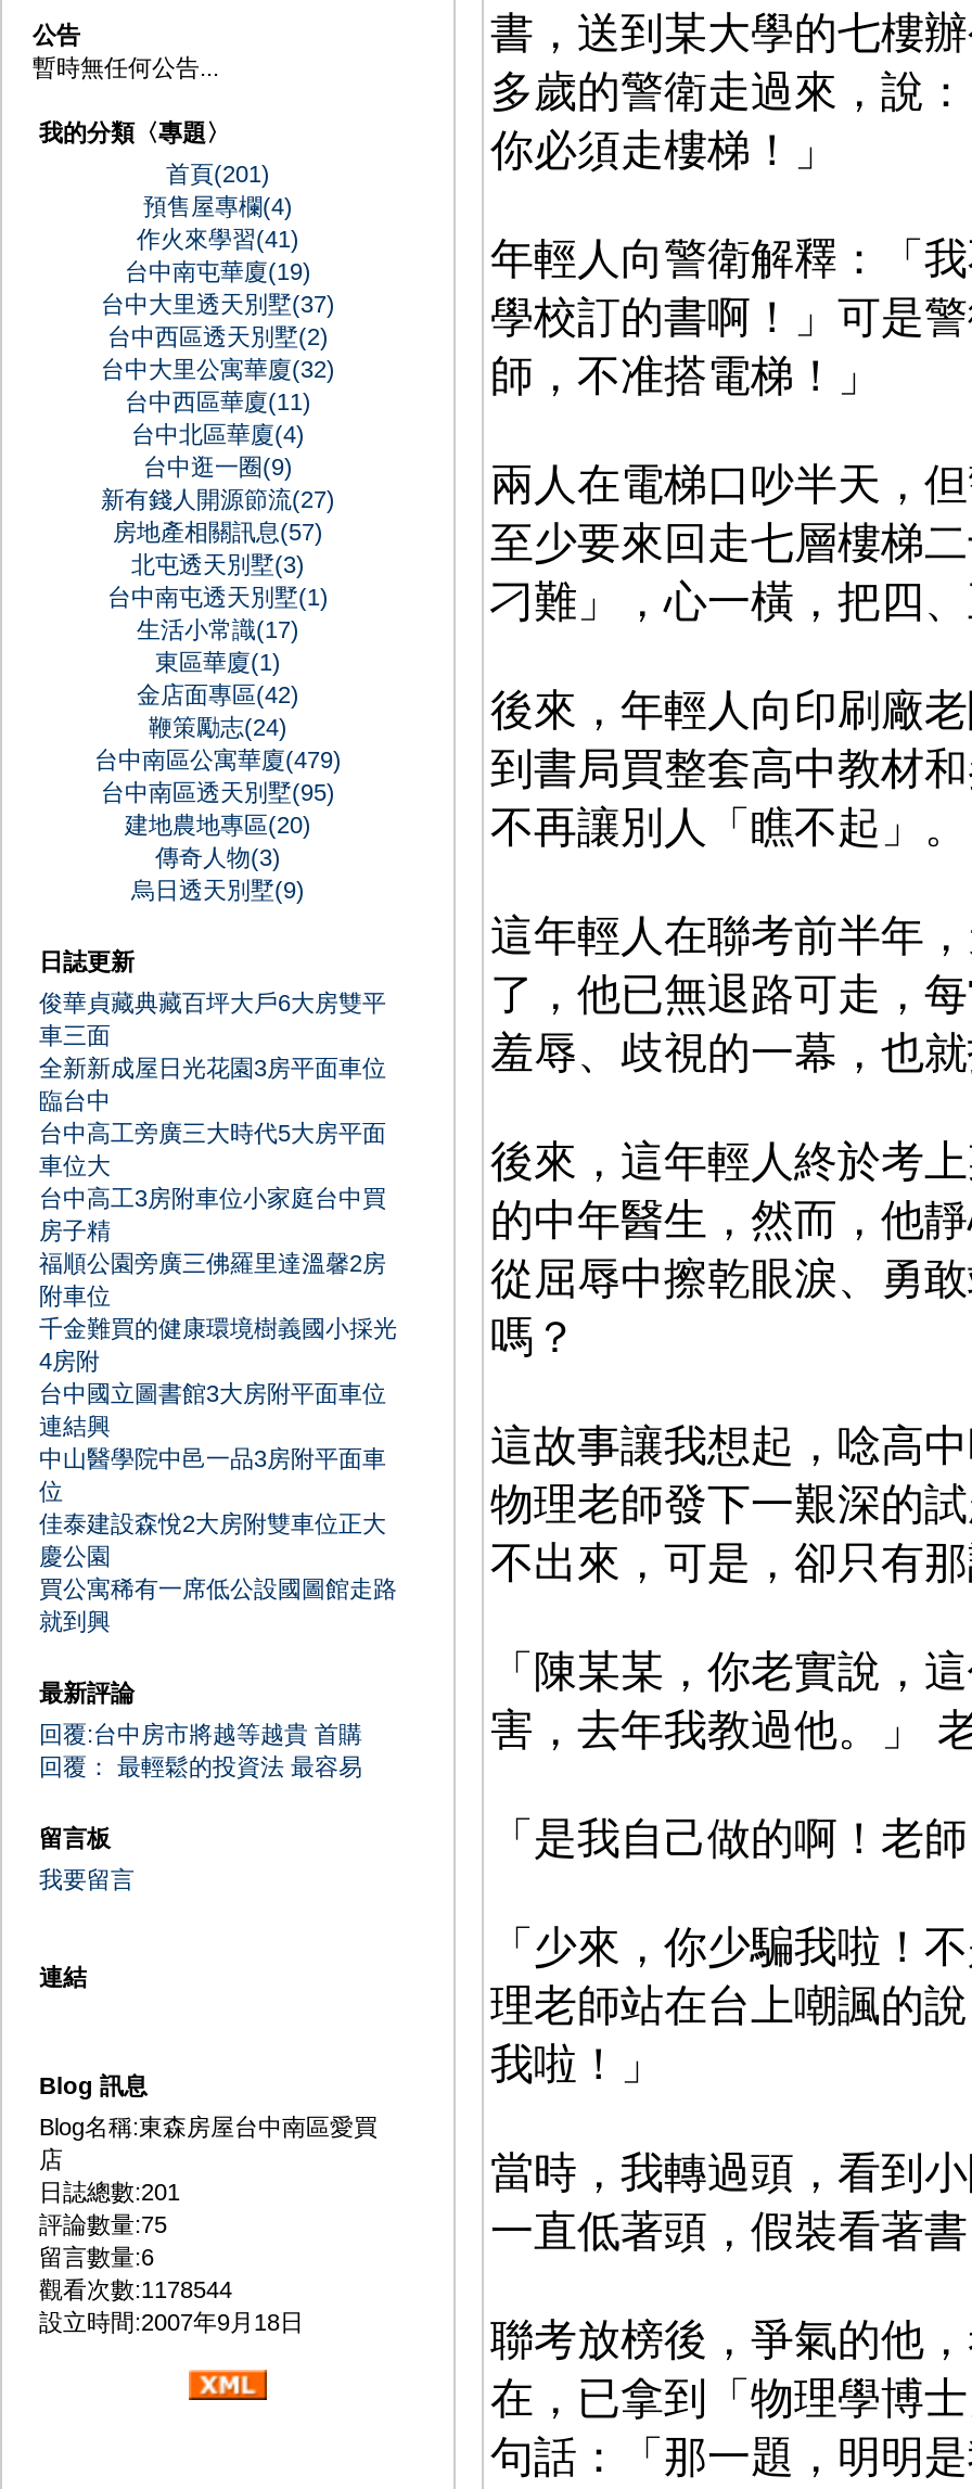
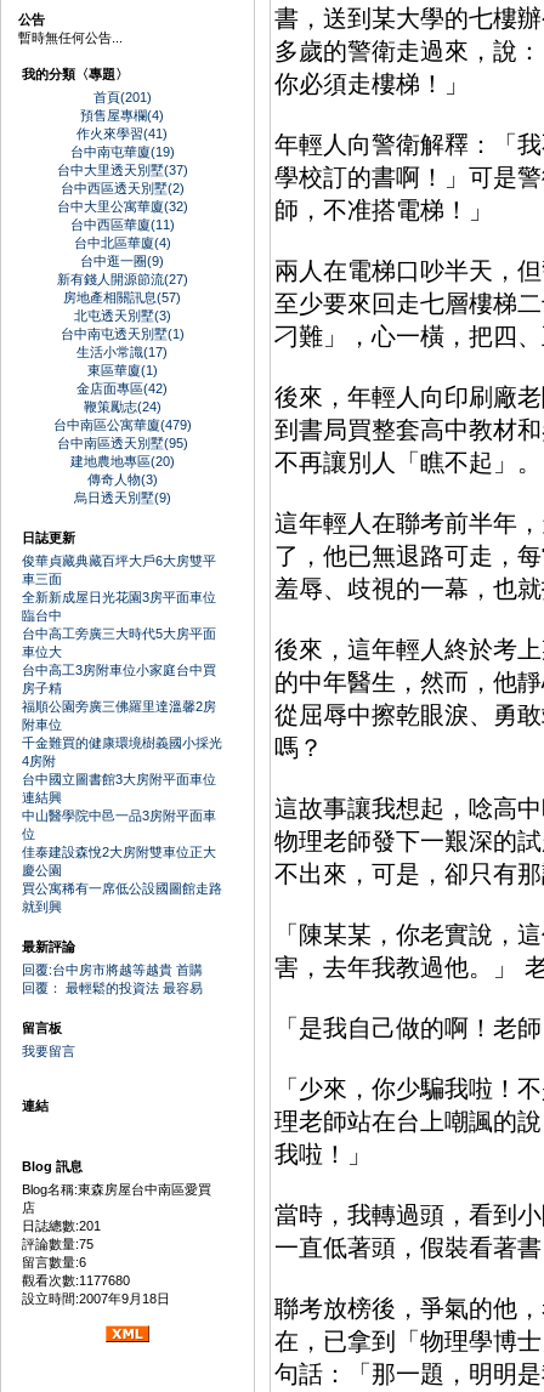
[39,2276,232,2302] 觀看次數:1178544 -> [22,1273,130,1288] 觀看次數:1177680

